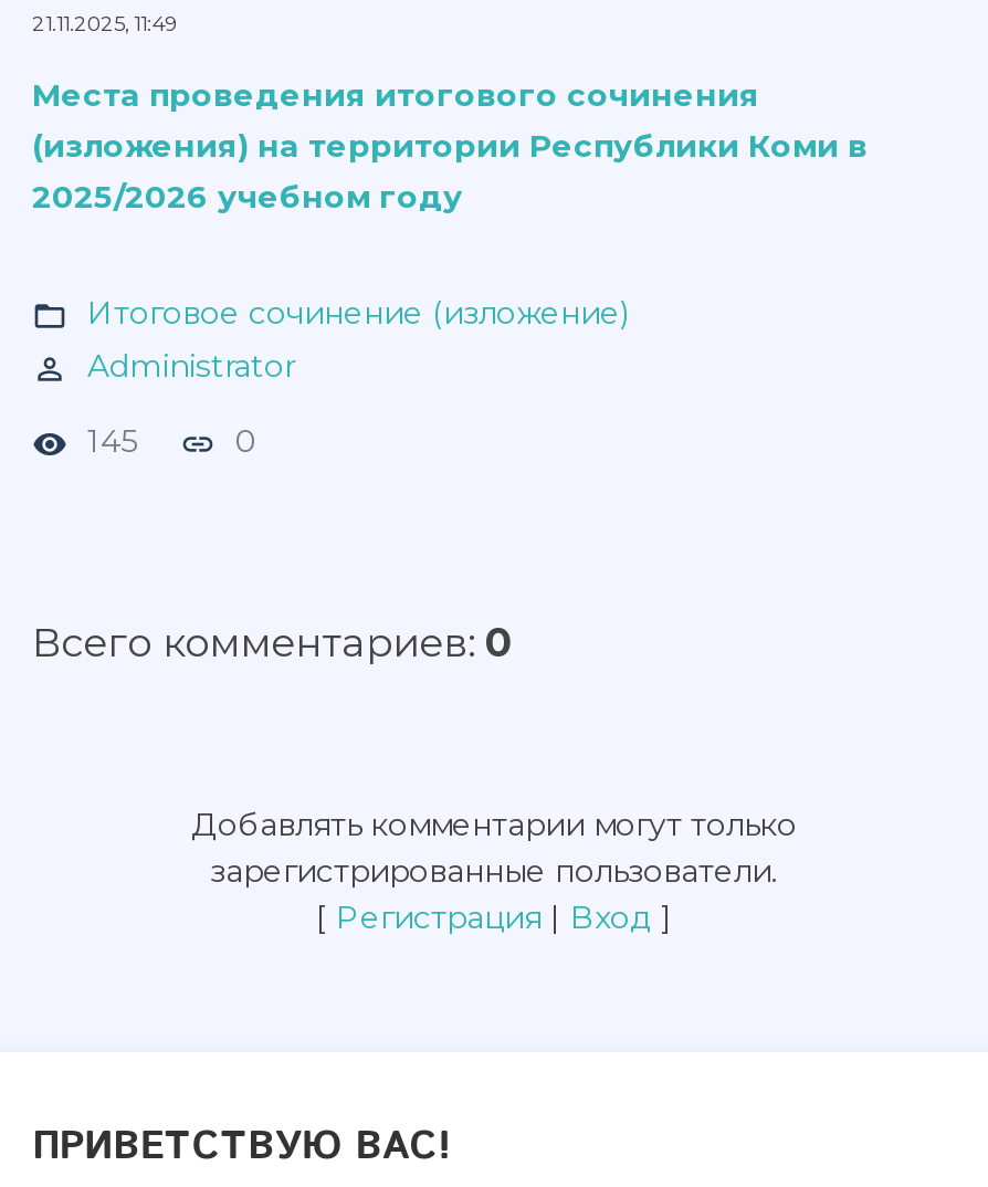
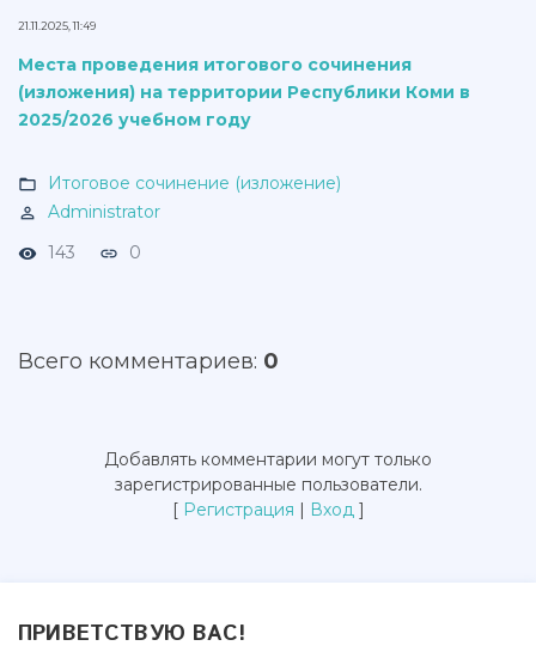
[87,422,136,461] 145 -> [48,241,75,263] 143

